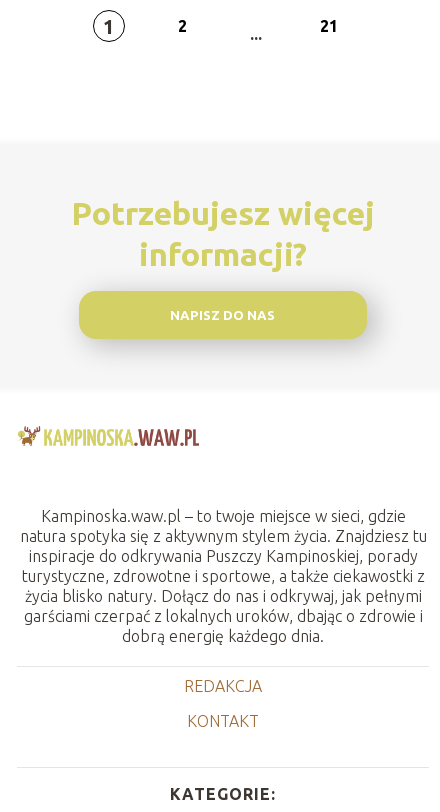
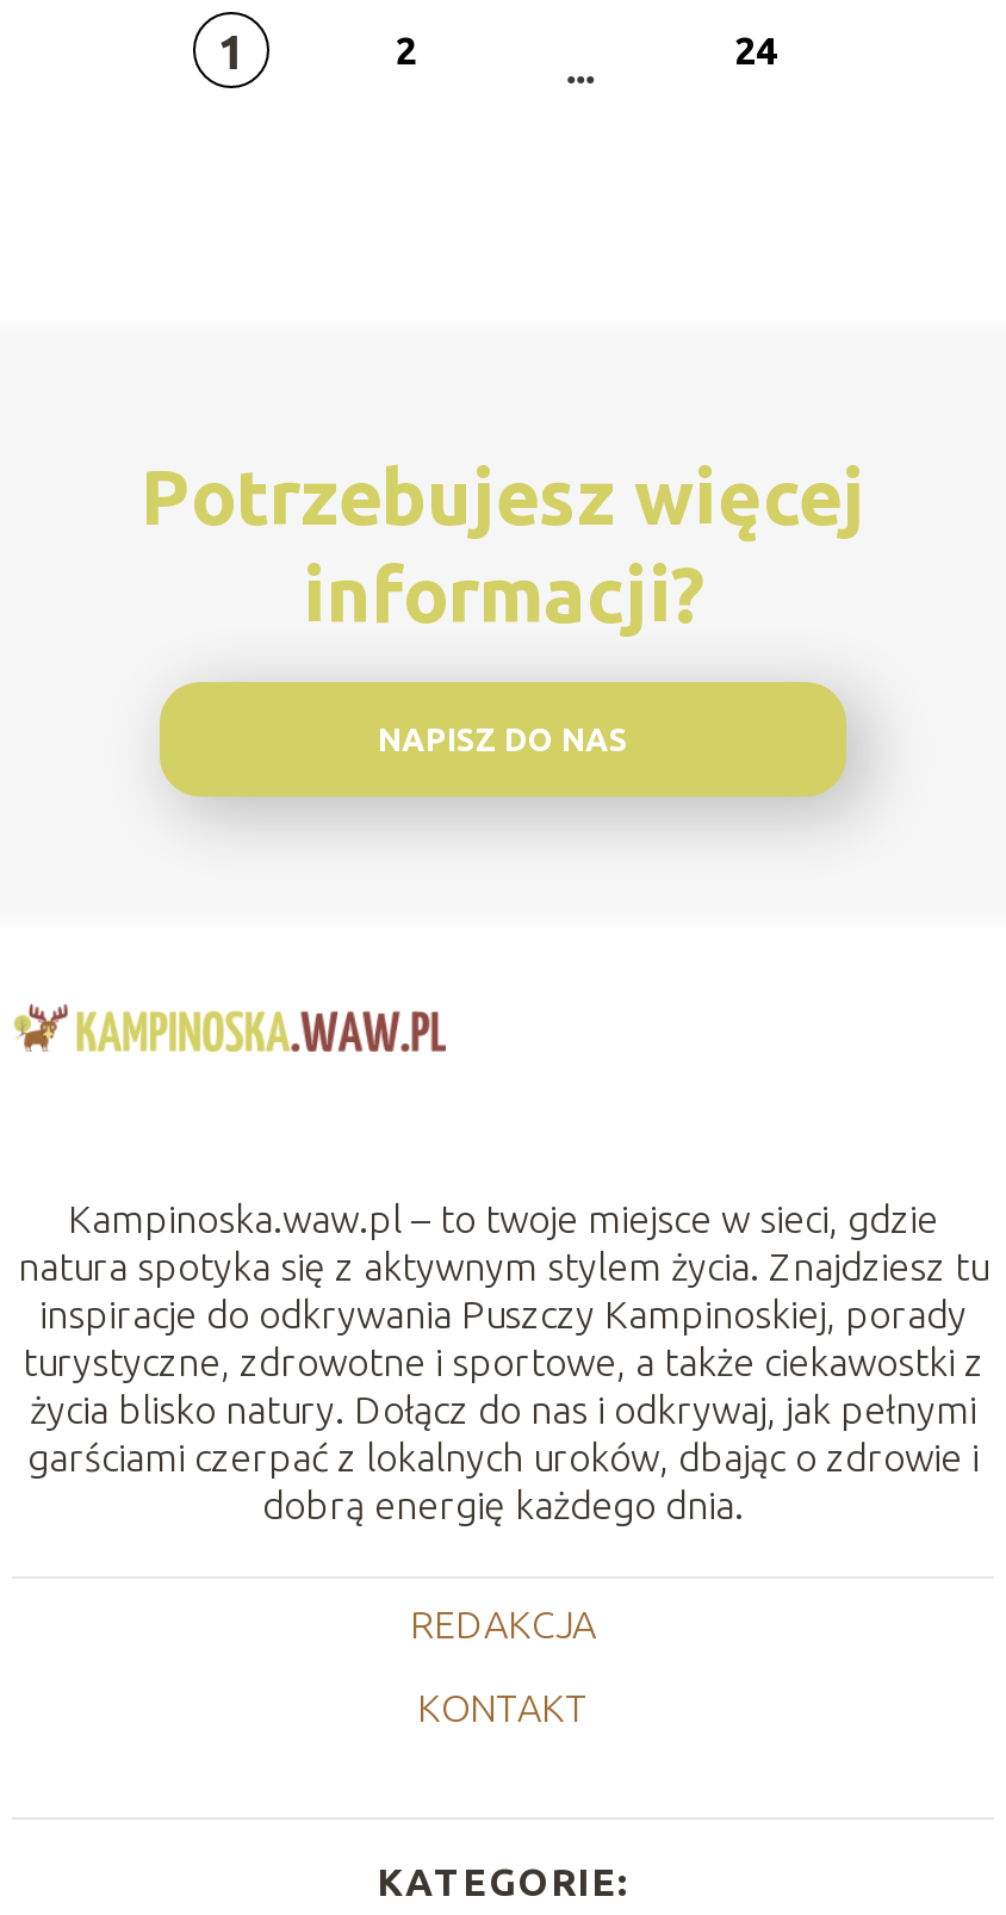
[320,17,338,35] 21 -> [734,29,777,72] 24

